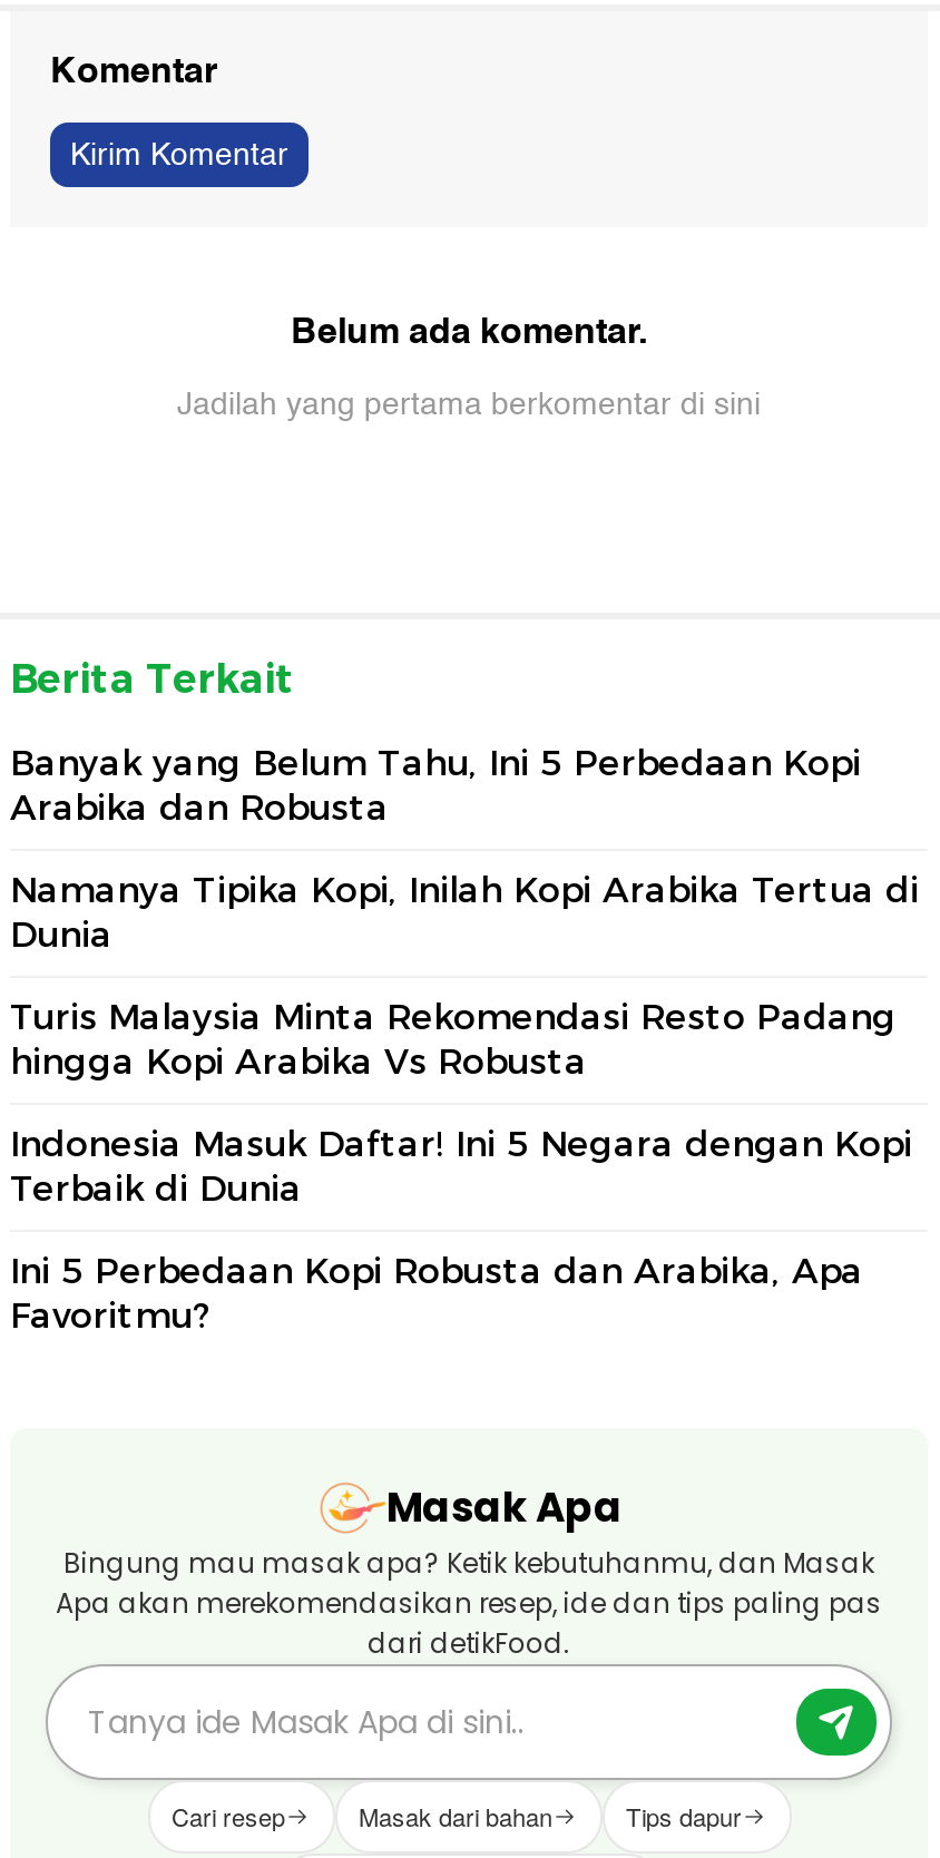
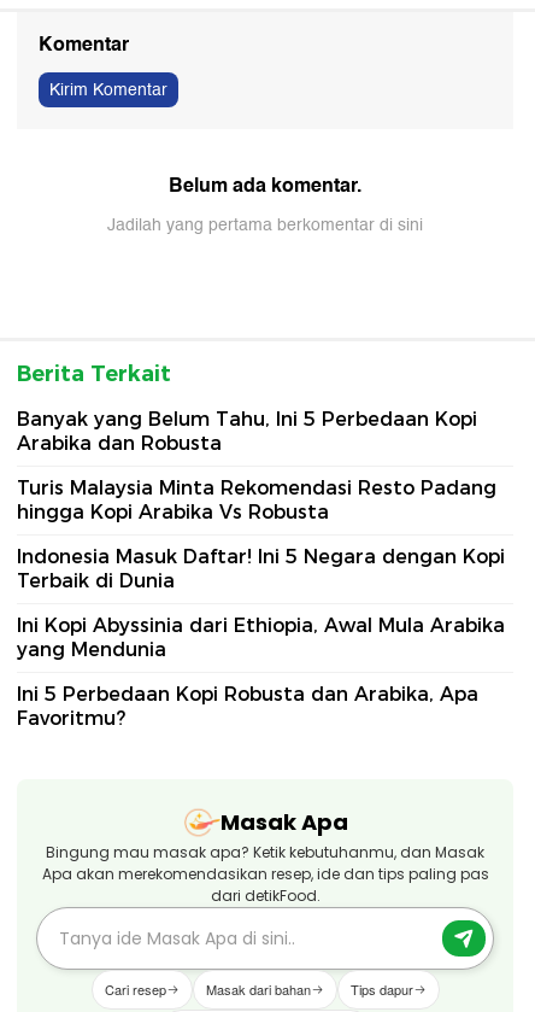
[10,868,919,955] Namanya Tipika Kopi, Inilah Kopi Arabika Tertua di | Dunia -> none
moved [10,995,912,1209] -> [17,476,505,592]: Turis Malaysia Minta Rekomendasi Resto Padang | hingga Kopi Arabika Vs Robusta | Indonesia Masuk Daftar! Ini 5 Negara dengan Kopi | Terbaik di Dunia
none -> [17,613,505,661] Ini Kopi Abyssinia dari Ethiopia, Awal Mula Arabika | yang Mendunia

